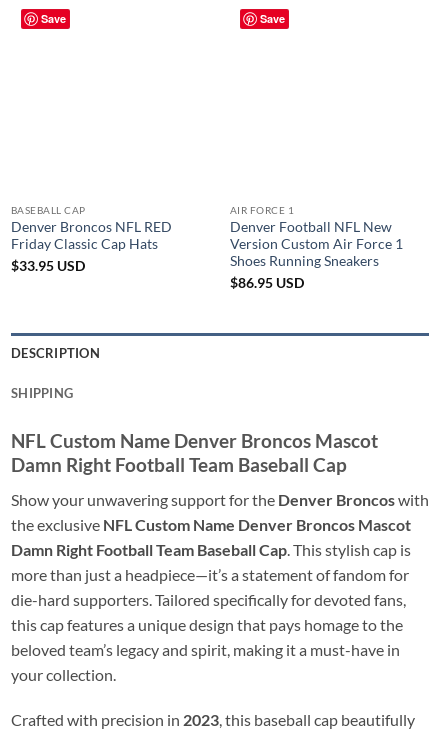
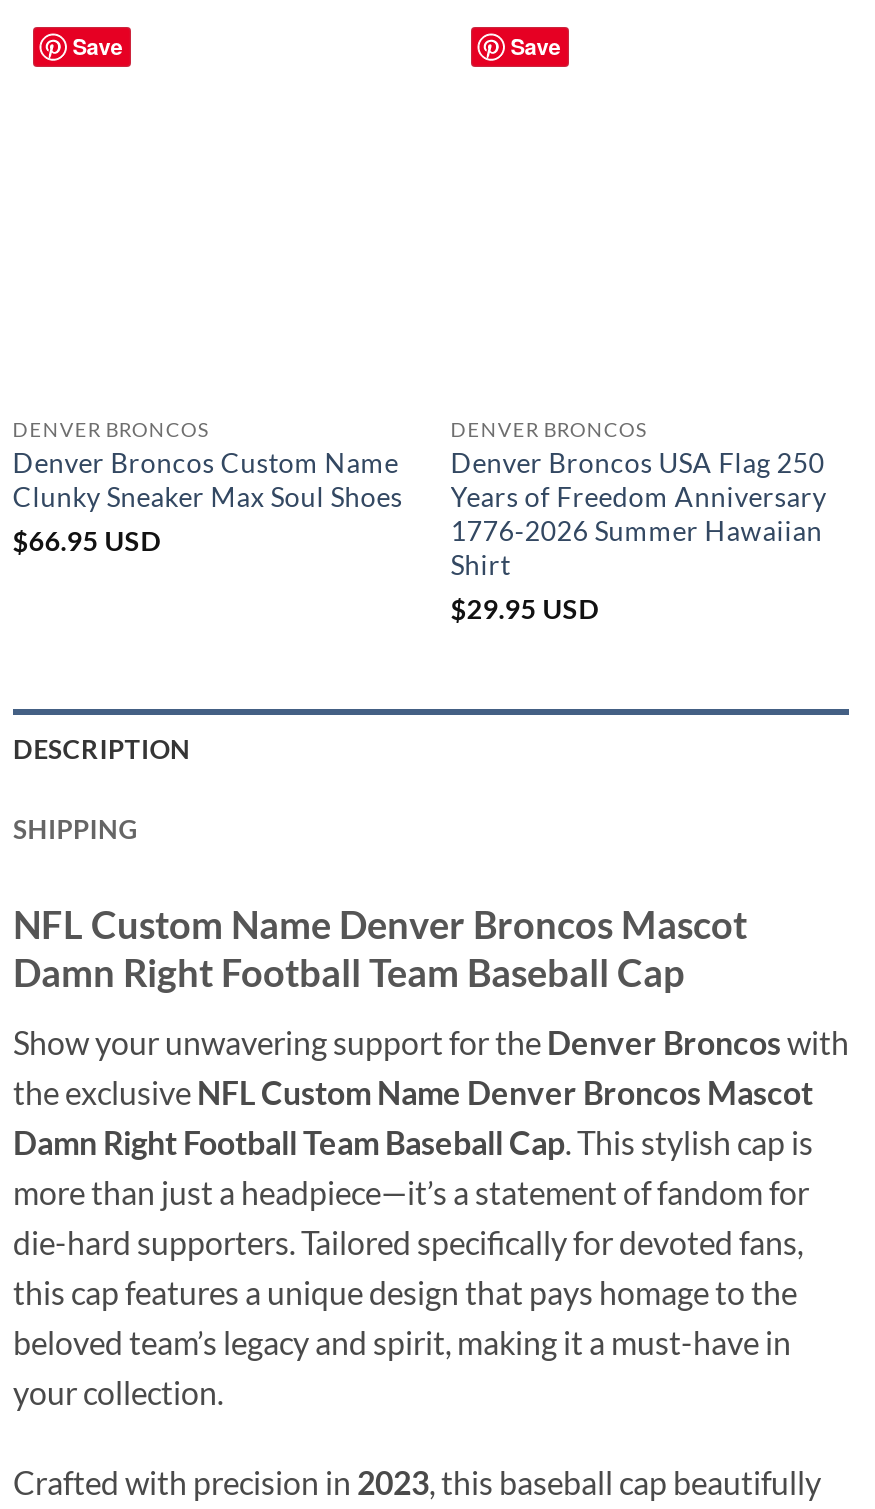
[11,204,172,274] BASEBALL CAP | Denver Broncos NFL RED | Friday Classic Cap Hats | $33.95 USD -> [13,418,403,558] DENVER BRONCOS | Denver Broncos Custom Name | Clunky Sneaker Max Soul Shoes | $66.95 USD
[230,204,403,291] AIR FORCE 1 | Denver Football NFL New | Version Custom Air Force 1 | Shoes Running Sneakers | $86.95 USD -> [451,418,827,626] DENVER BRONCOS | Denver Broncos USA Flag 250 | Years of Freedom Anniversary | 1776-2026 Summer Hawaiian | Shirt | $29.95 USD

